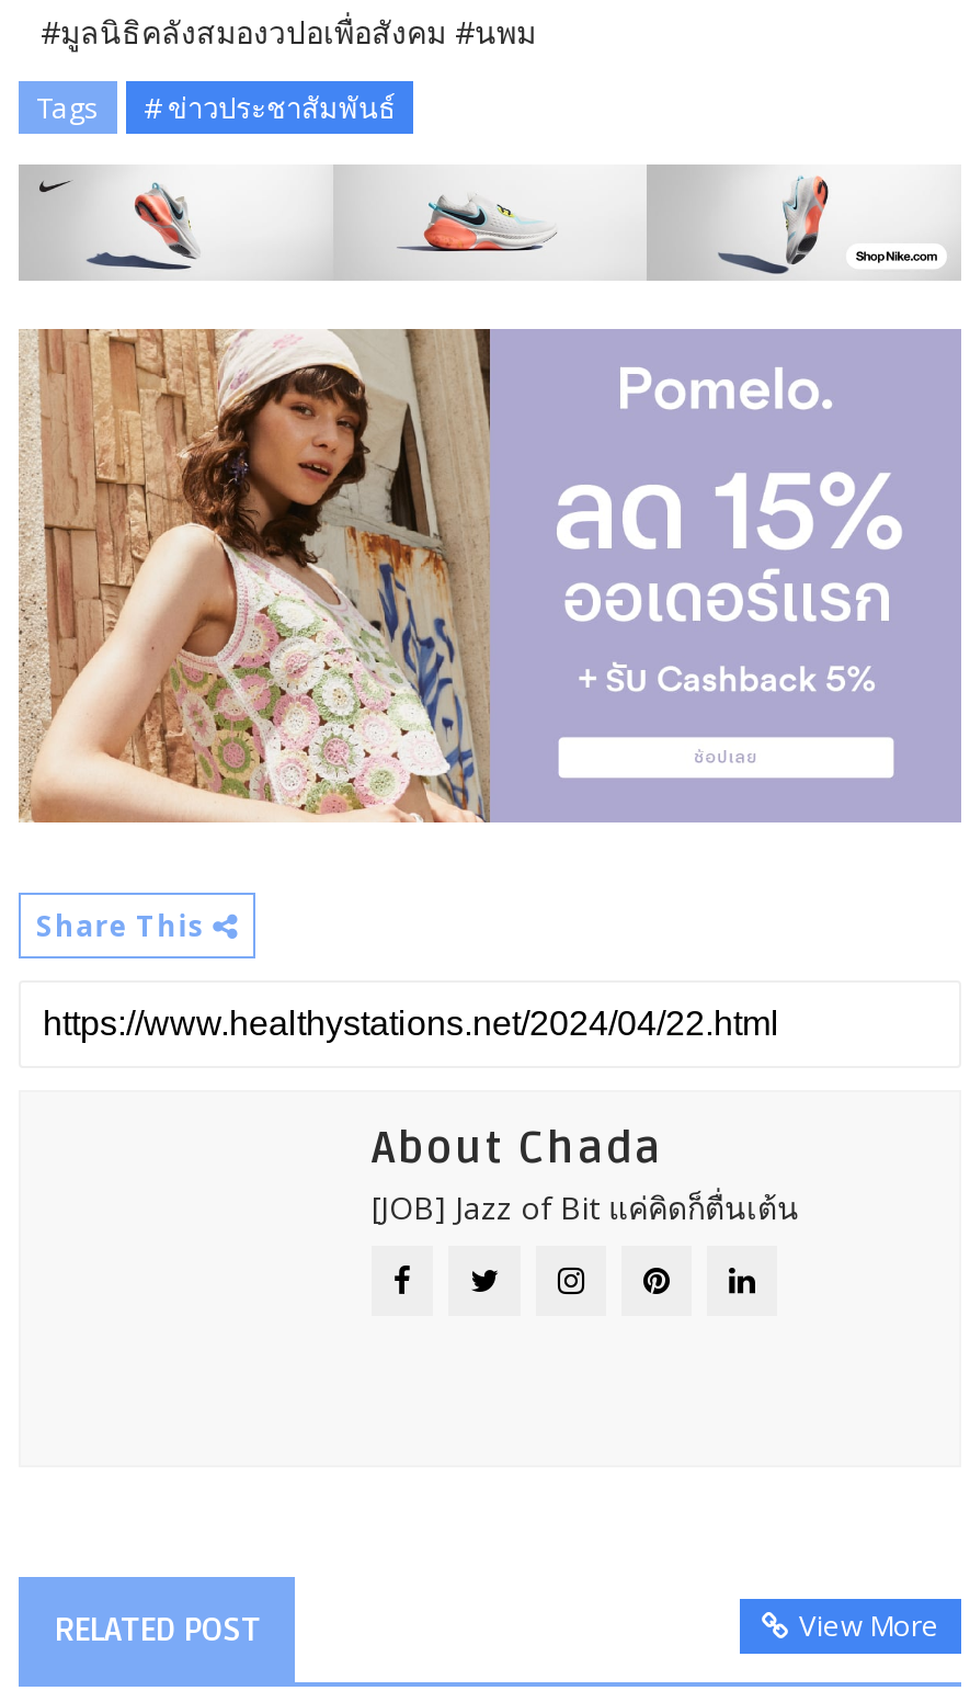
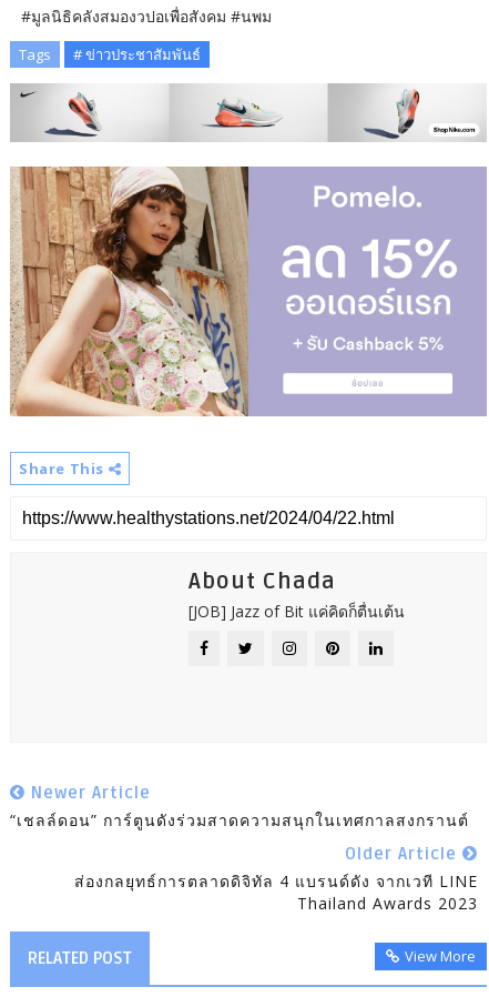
none -> [10,783,478,914] Newer Article | “เชลล์ดอน” การ์ตูนดังร่วมสาดความสนุกในเทศกาลสงกรานต์ | Older Article | ส่องกลยุทธ์การตลาดดิจิทัล 4 แบรนด์ดัง จากเวที LINE | Thailand Awards 2023

